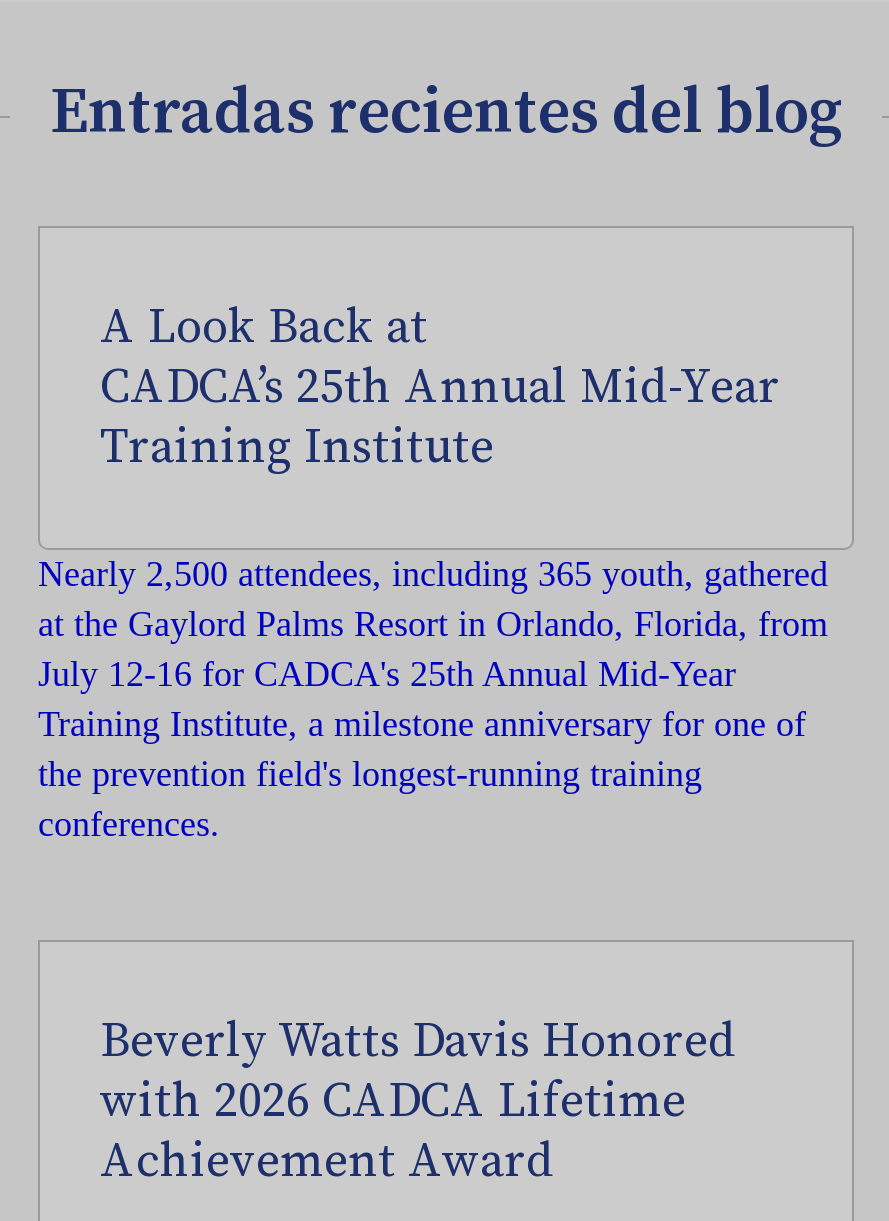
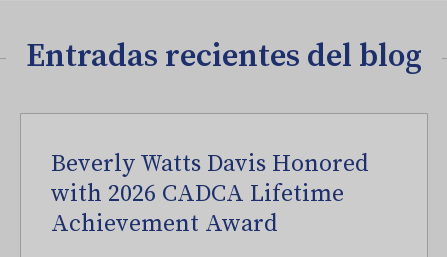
[38,297,828,843] A Look Back at | CADCA’s 25th Annual Mid-Year | Training Institute | Nearly 2,500 attendees, including 365 youth, gathered | at the Gaylord Palms Resort in Orlando, Florida, from | July 12-16 for CADCA's 25th Annual Mid-Year | Training Institute, a milestone anniversary for one of | the prevention field's longest-running training | conferences. -> none

